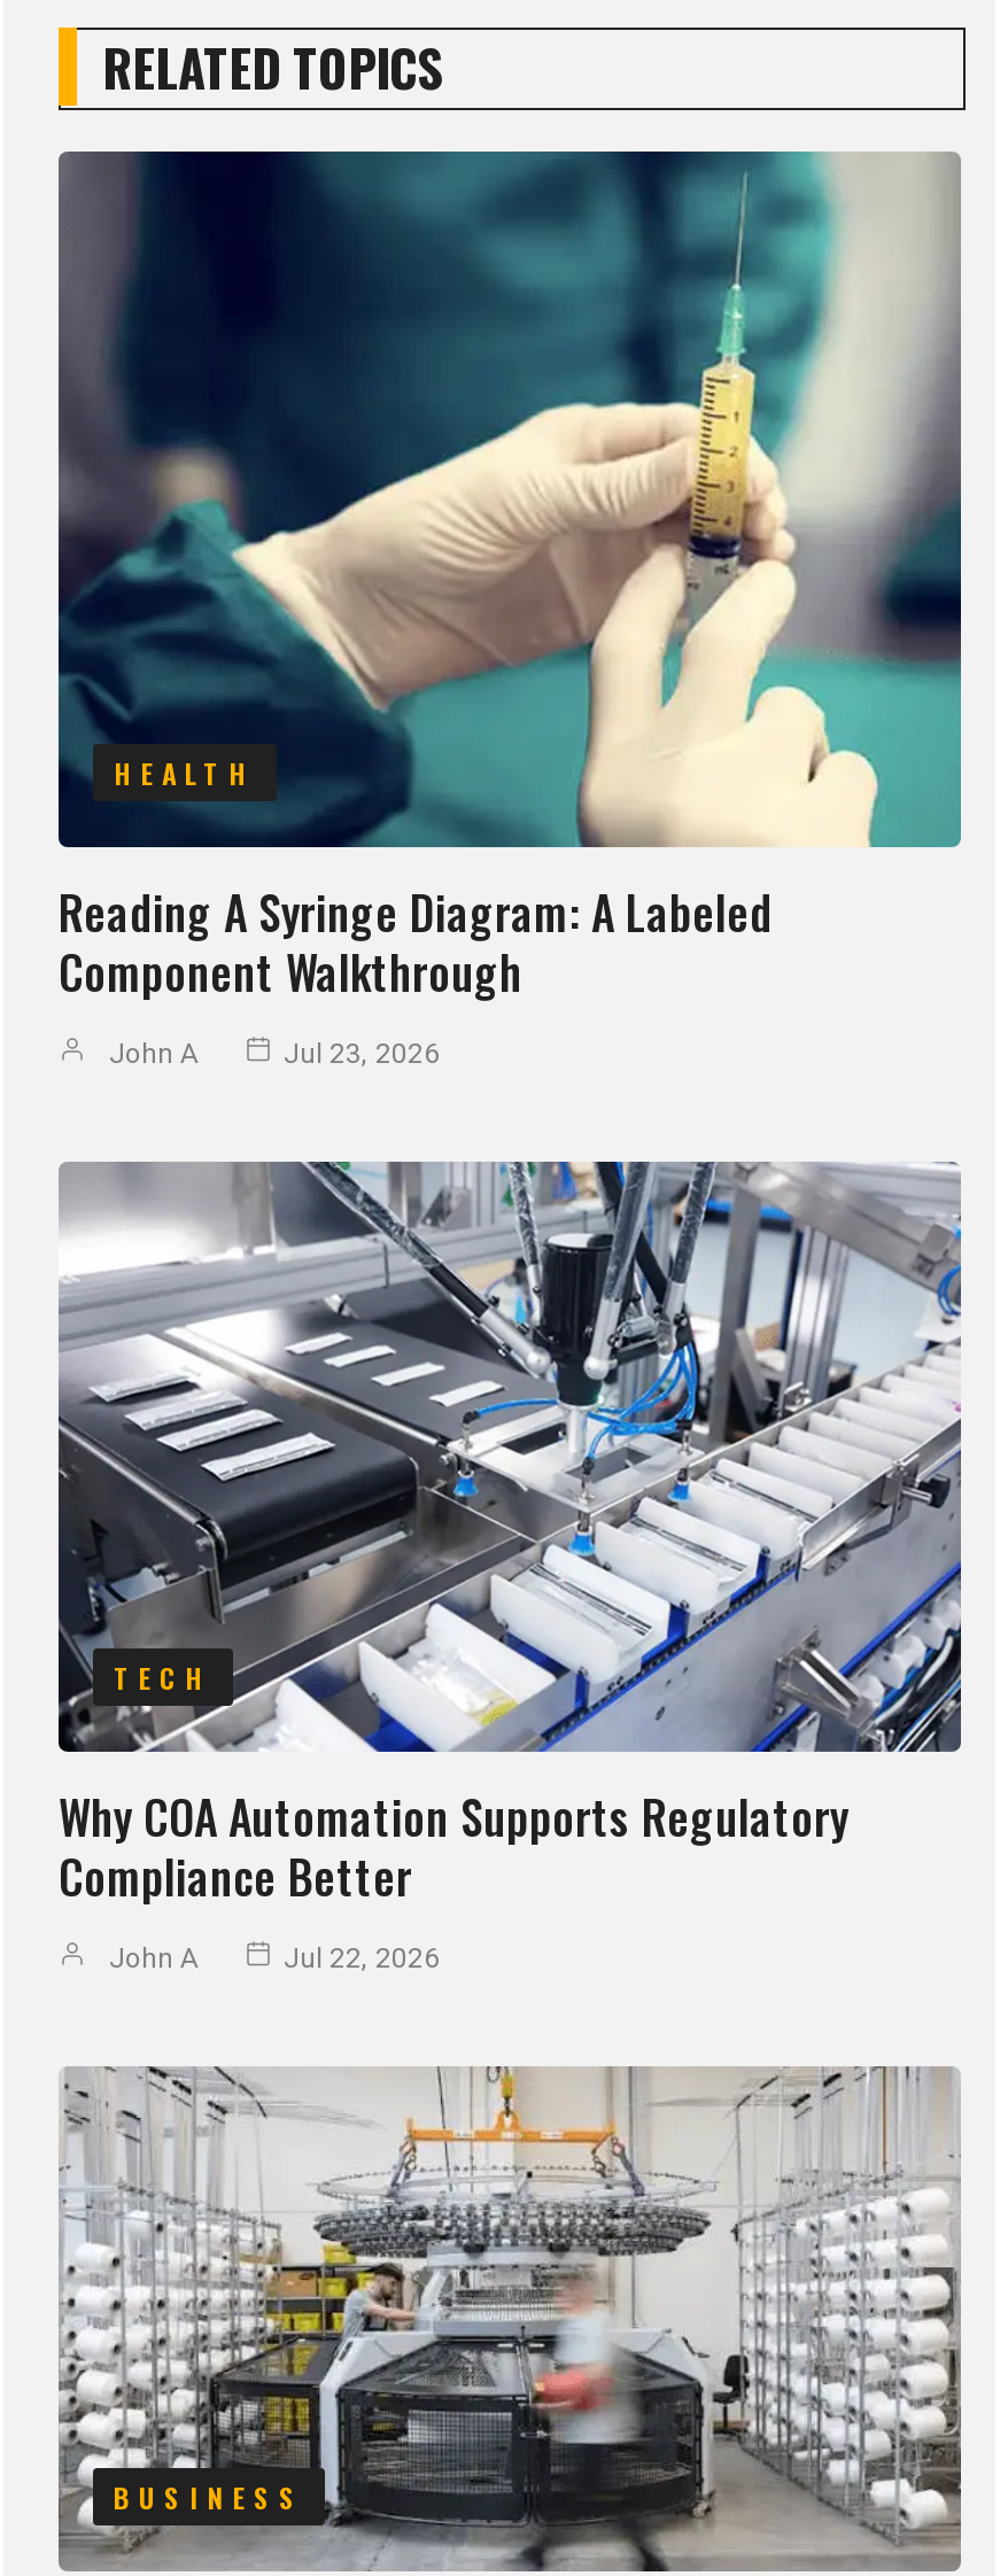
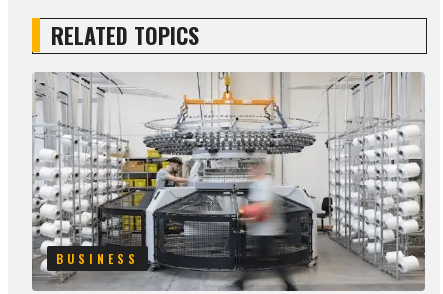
[56,148,963,1070] [image] | HEALTH | Reading A Syringe Diagram: A Labeled | Component Walkthrough | John A | Jul 23, 2026 -> none
[56,1158,963,1975] [image] | TECH | Why COA Automation Supports Regulatory | Compliance Better | John A | Jul 22, 2026 -> none

